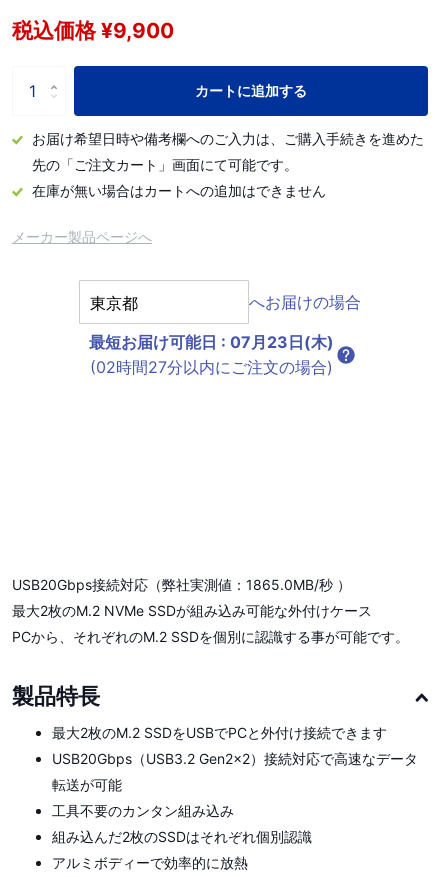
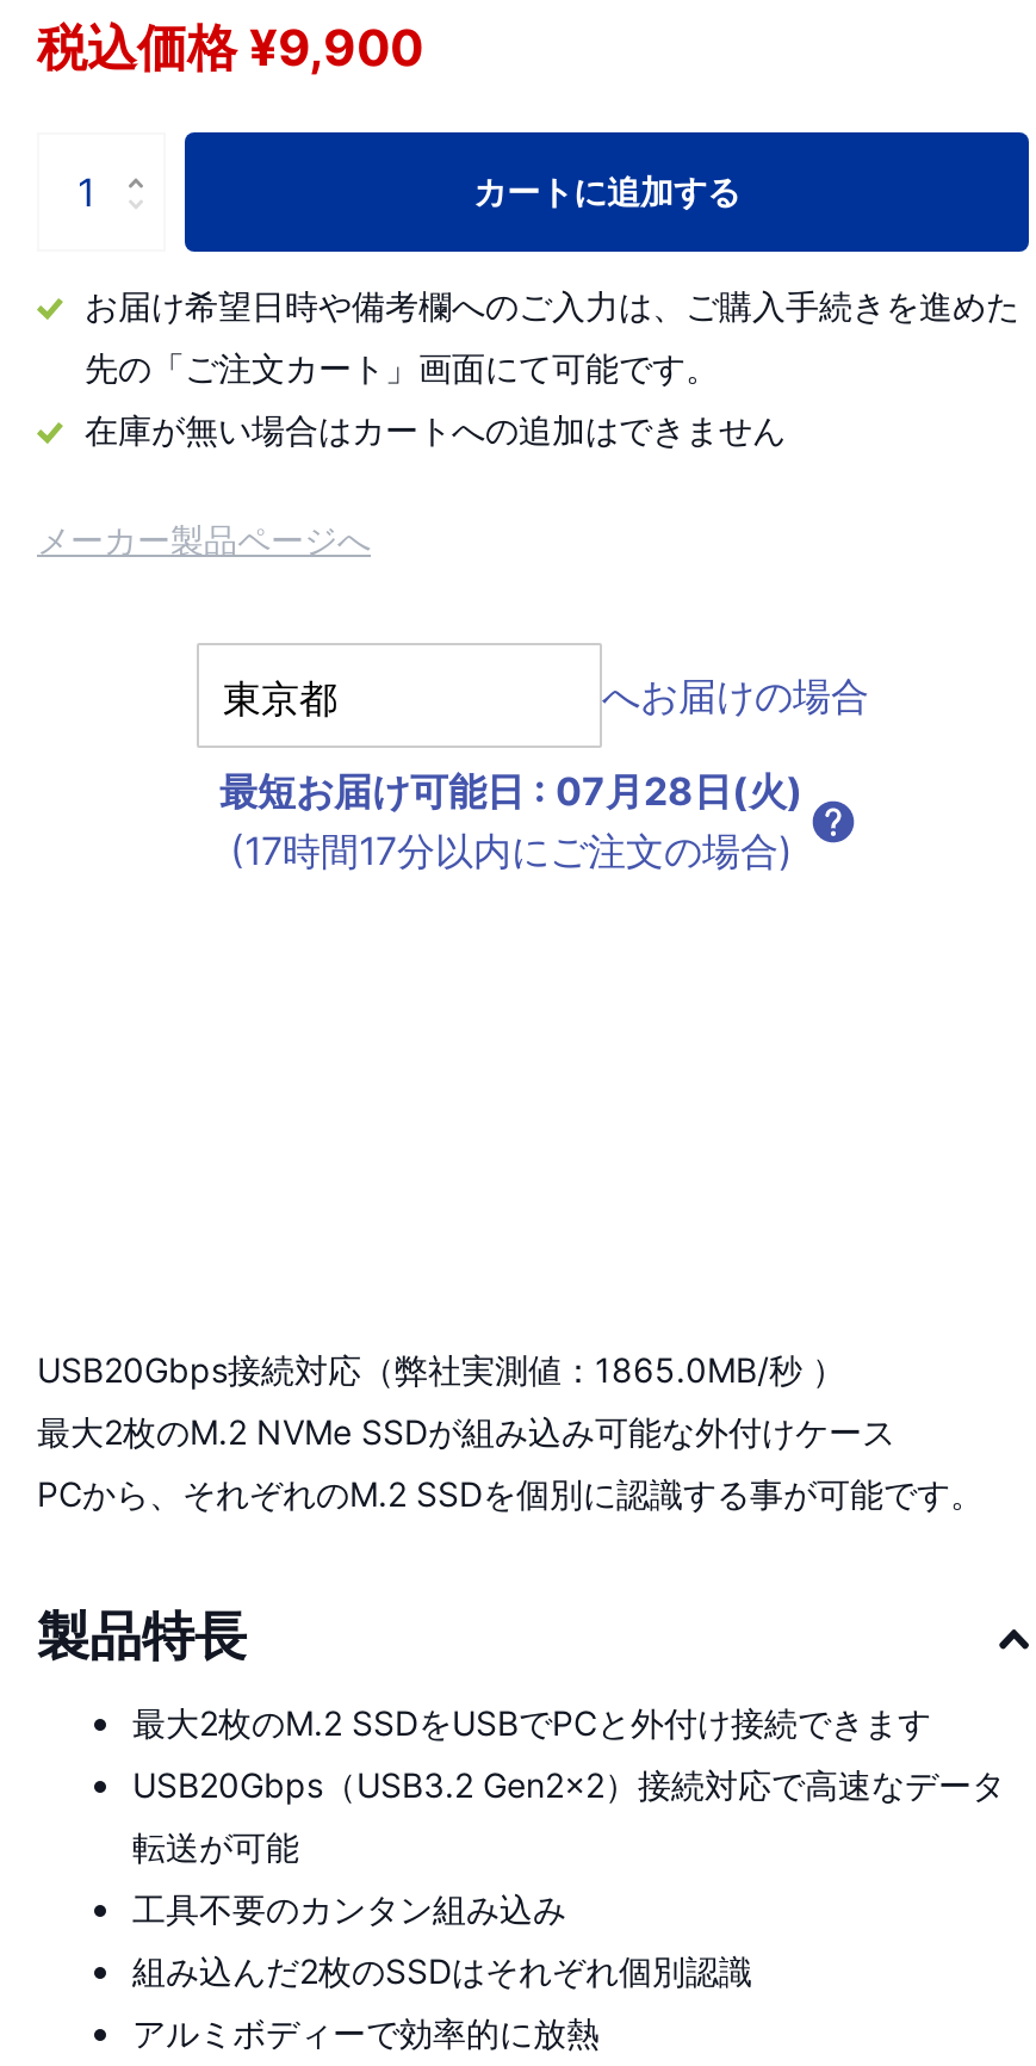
[88,332,333,352] 最短お届け可能日: 07月23日(木) -> [219,767,804,815] 最短お届け可能日: 07月28日(火)
[89,357,332,377] (02時間27分以内にご注文の場合) -> [230,827,793,875] (17時間17分以内にご注文の場合)

